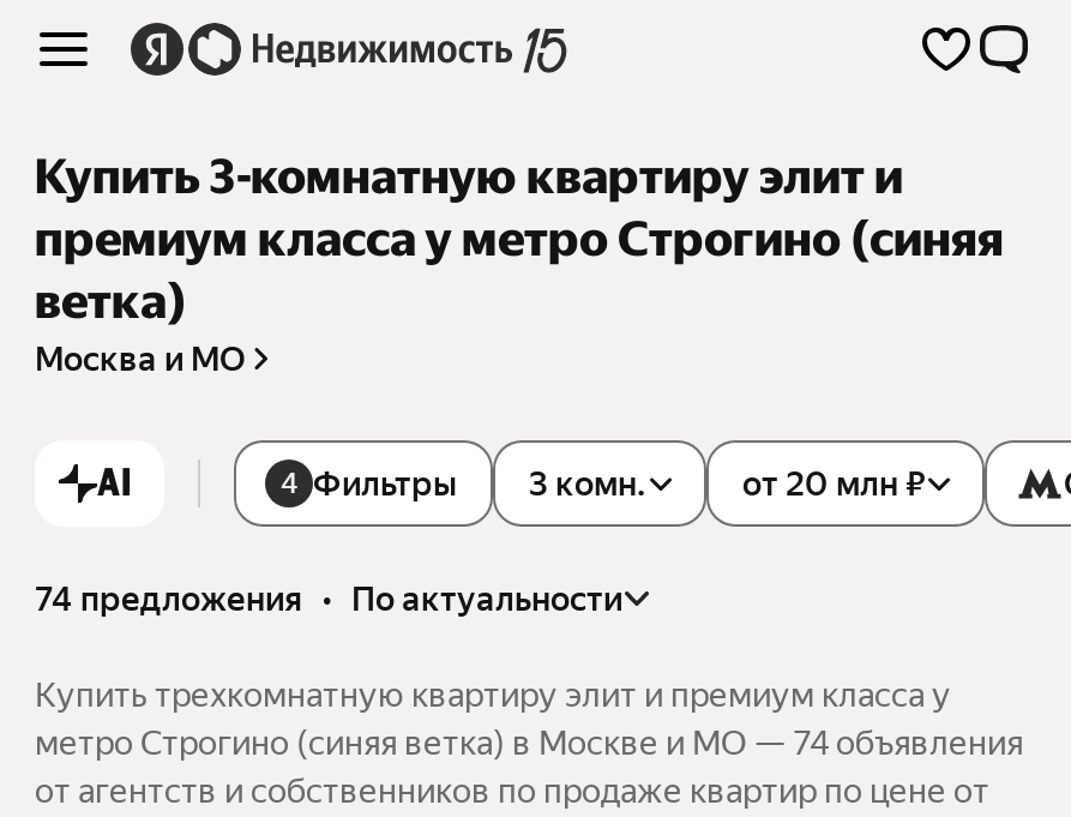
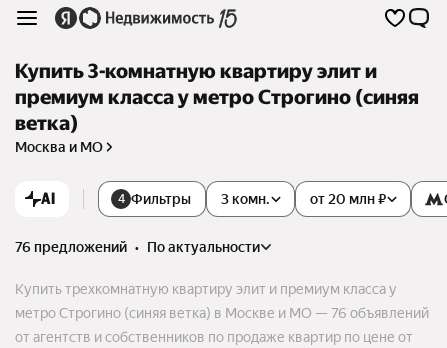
[35,580,622,618] 74 предложения • по актуальности -> [15,239,260,255] 76 предложений • по актуальности
[35,724,1023,762] метро Строгино (синяя ветка) в Москве и МО — 74 объявления -> [15,305,429,321] метро Строгино (синяя ветка) в Москве и МО — 76 объявлений

